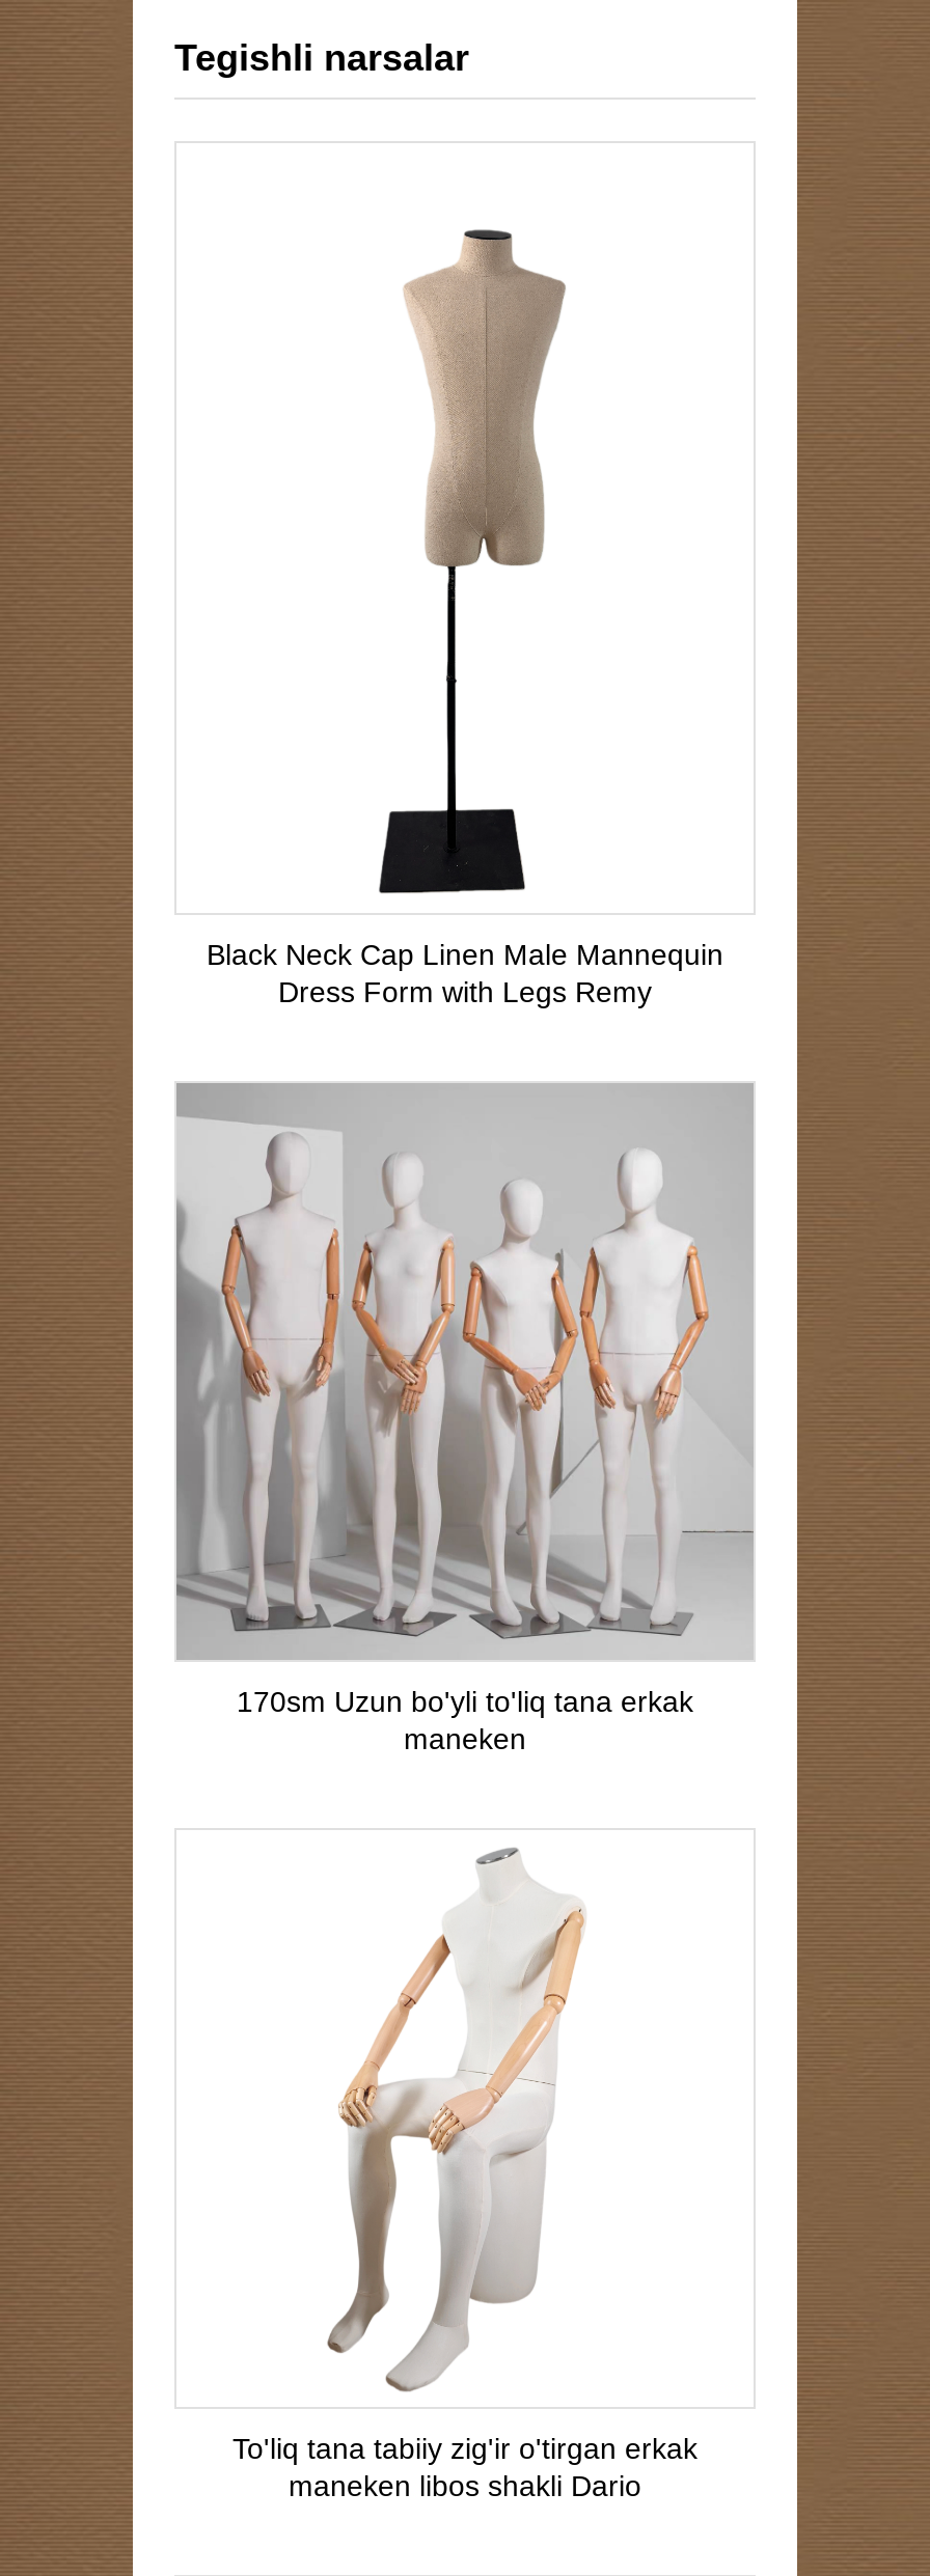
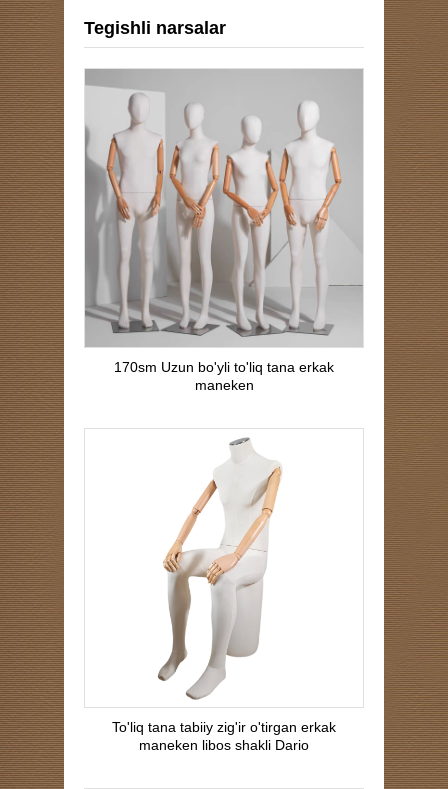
[207,228,723,1008] [image] | Black Neck Cap Linen Male Mannequin | Dress Form with Legs Remy -> none

